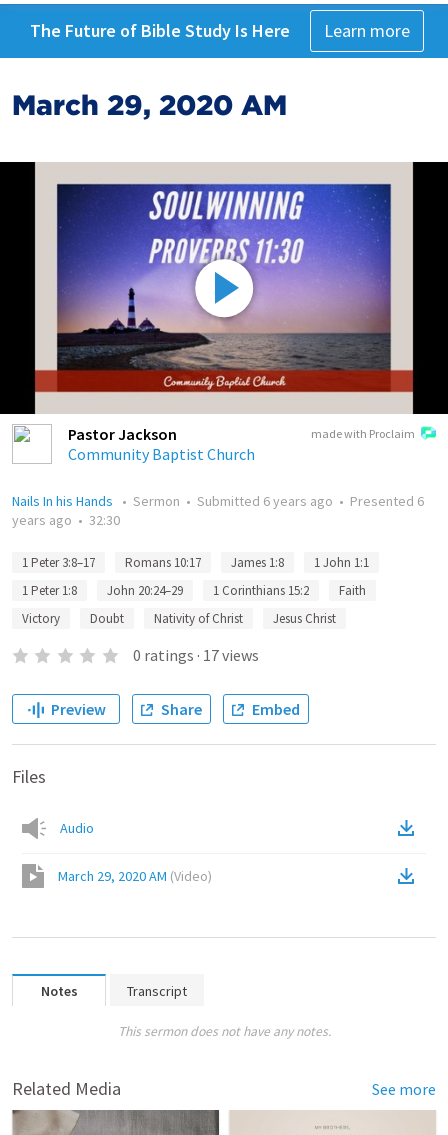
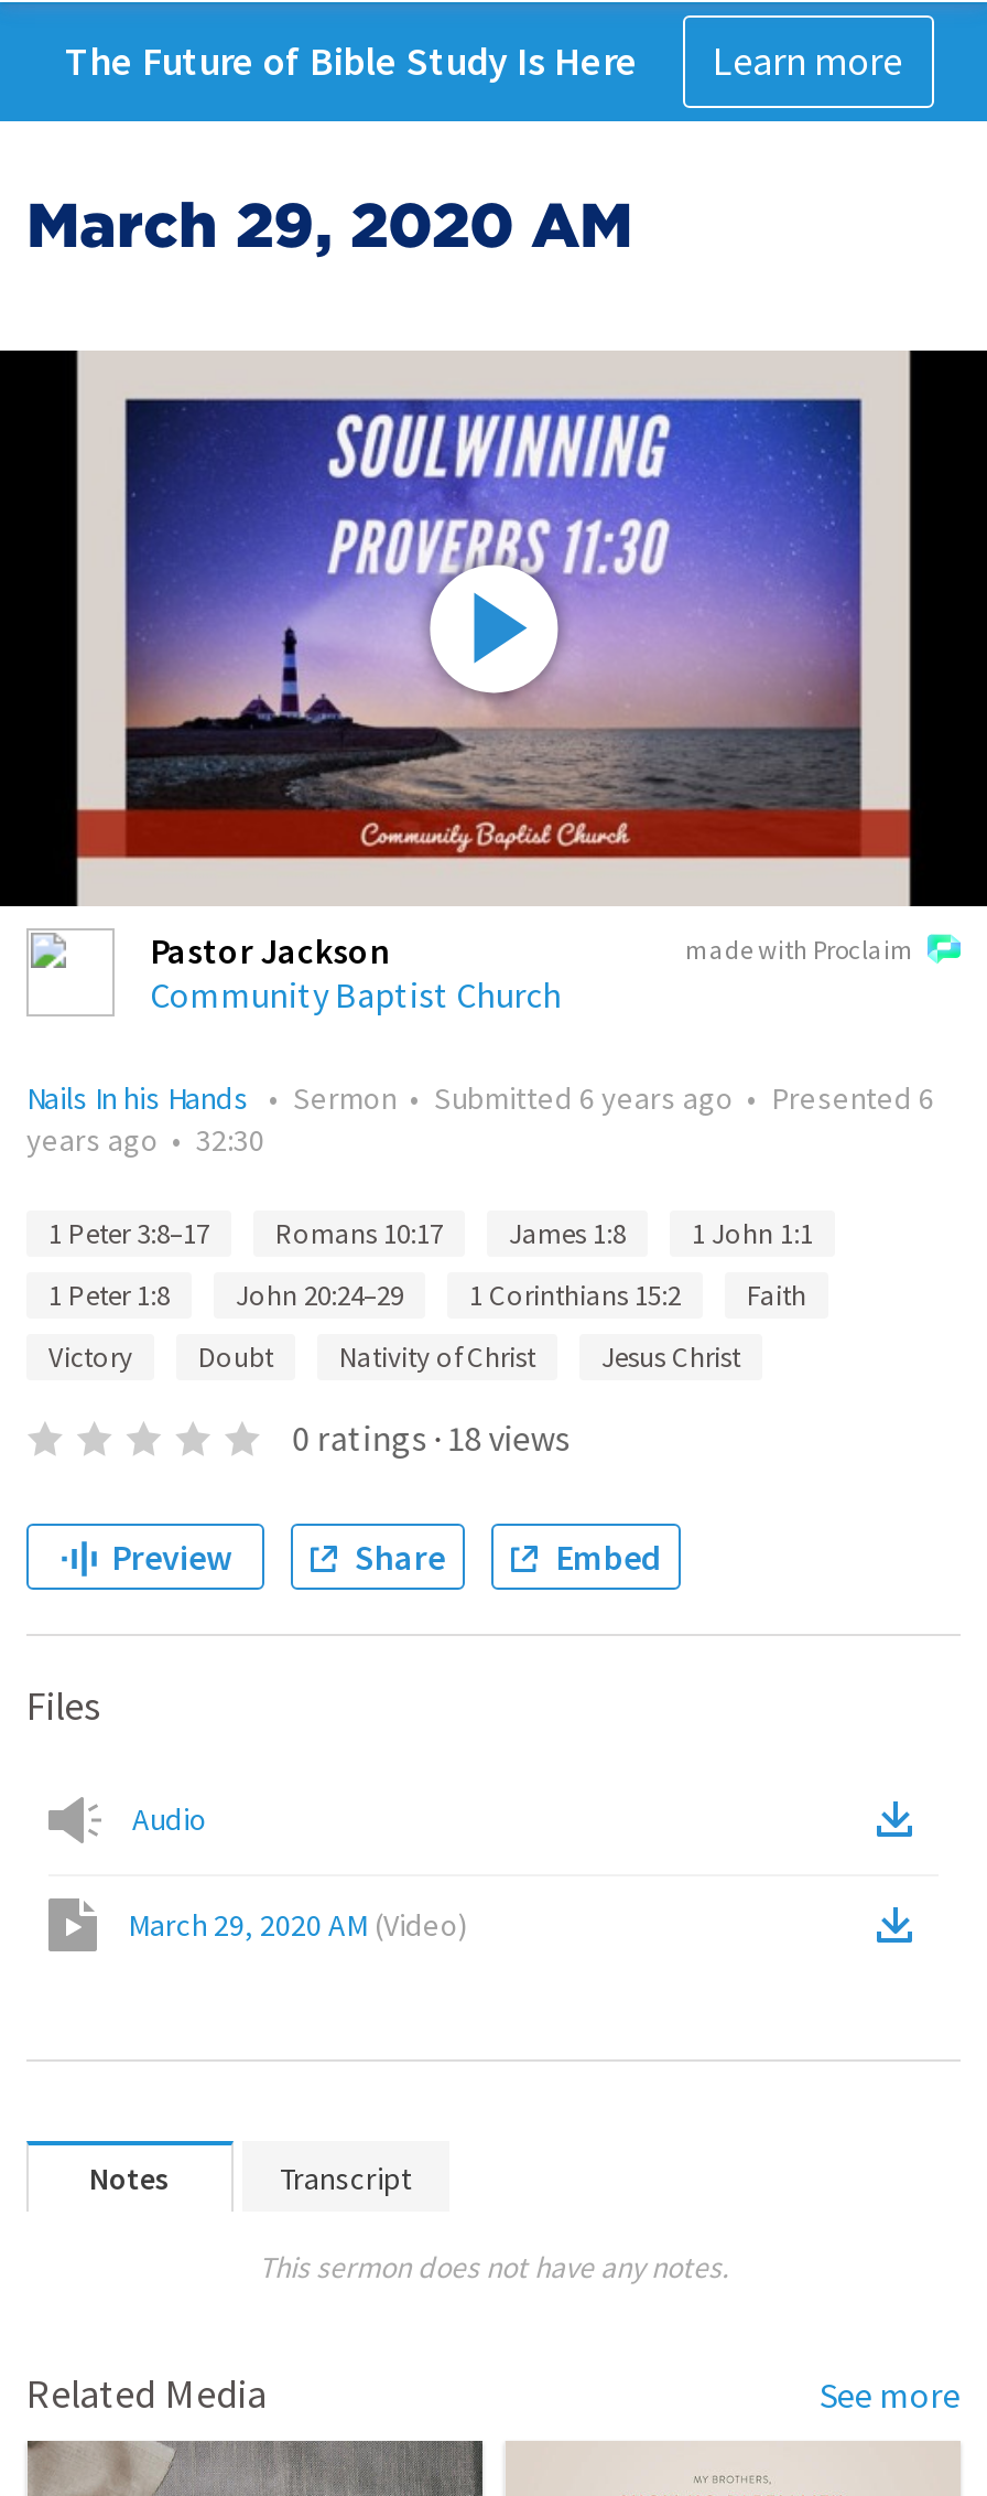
[133,645,259,665] 0 ratings · 17 views -> [292,1416,570,1460] 0 ratings · 18 views

